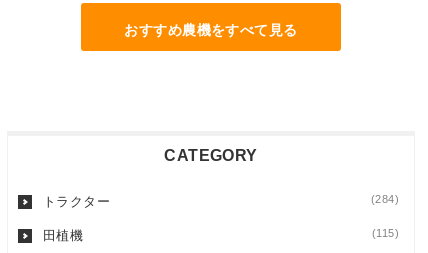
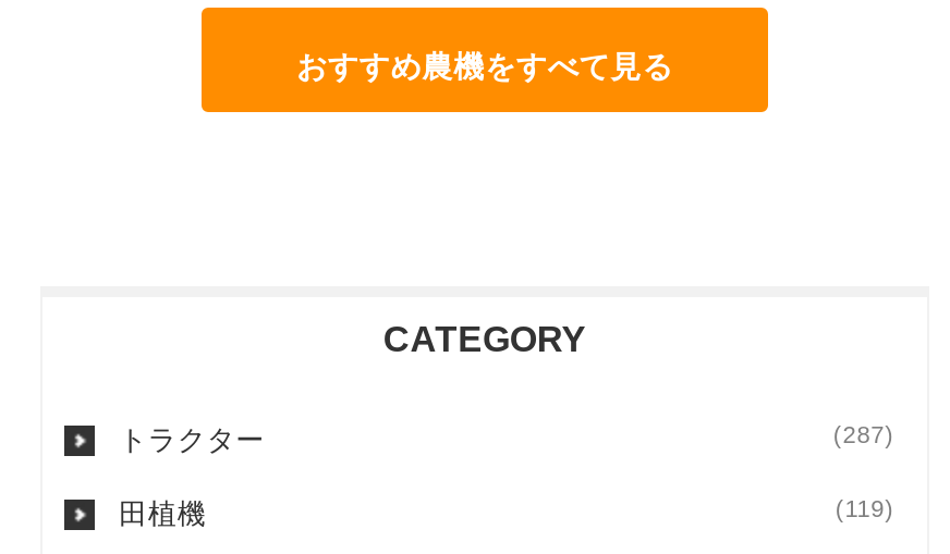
[371,193,399,205] (284) -> [833,421,894,447] (287)
[372,227,399,239] (115) -> [835,495,894,521] (119)

